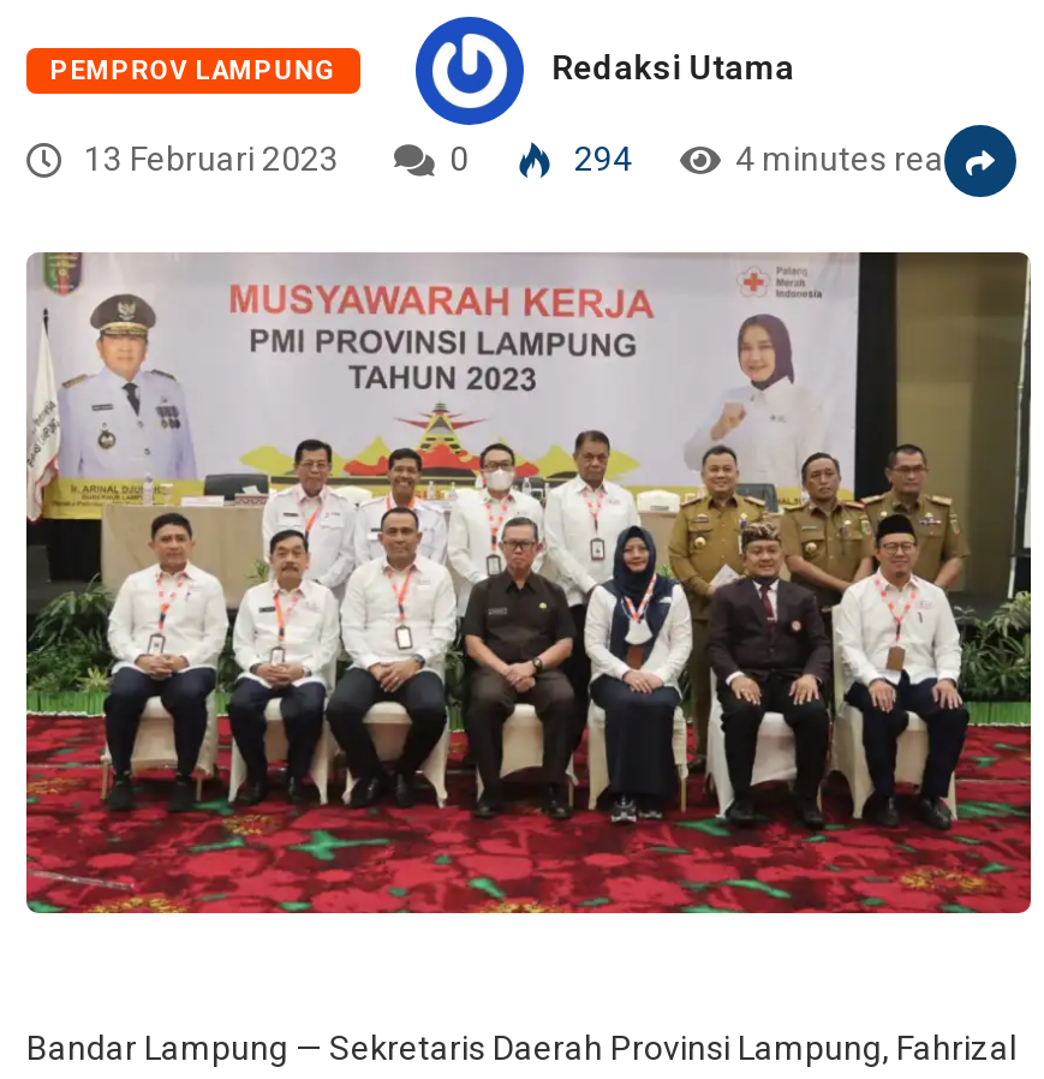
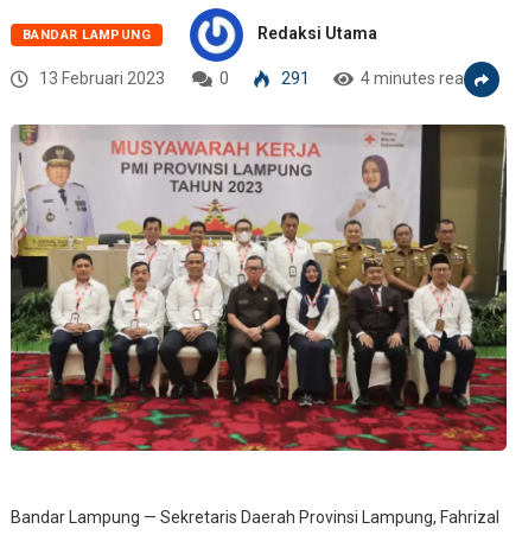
[389,14,632,177] [image] | 294 -> [189,7,310,87] [image] | 291
[50,55,335,86] PEMPROV LAMPUNG -> [23,27,151,43] BANDAR LAMPUNG

